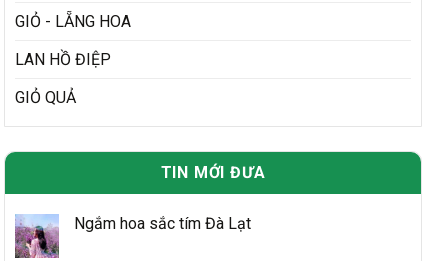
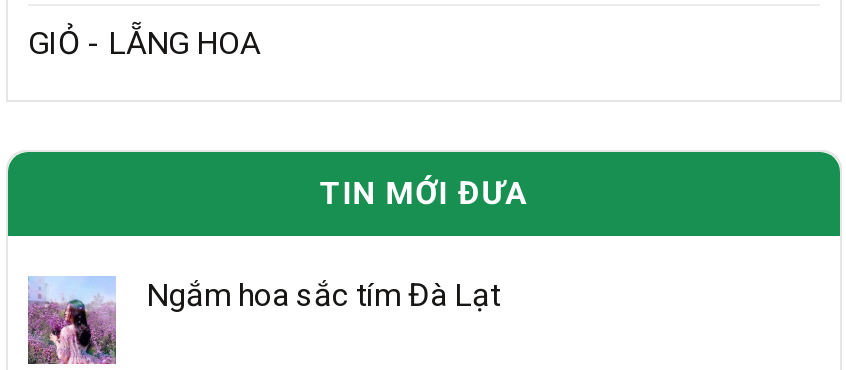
[15,50,111,107] LAN HỒ ĐIỆP | GIỎ QUẢ -> none

